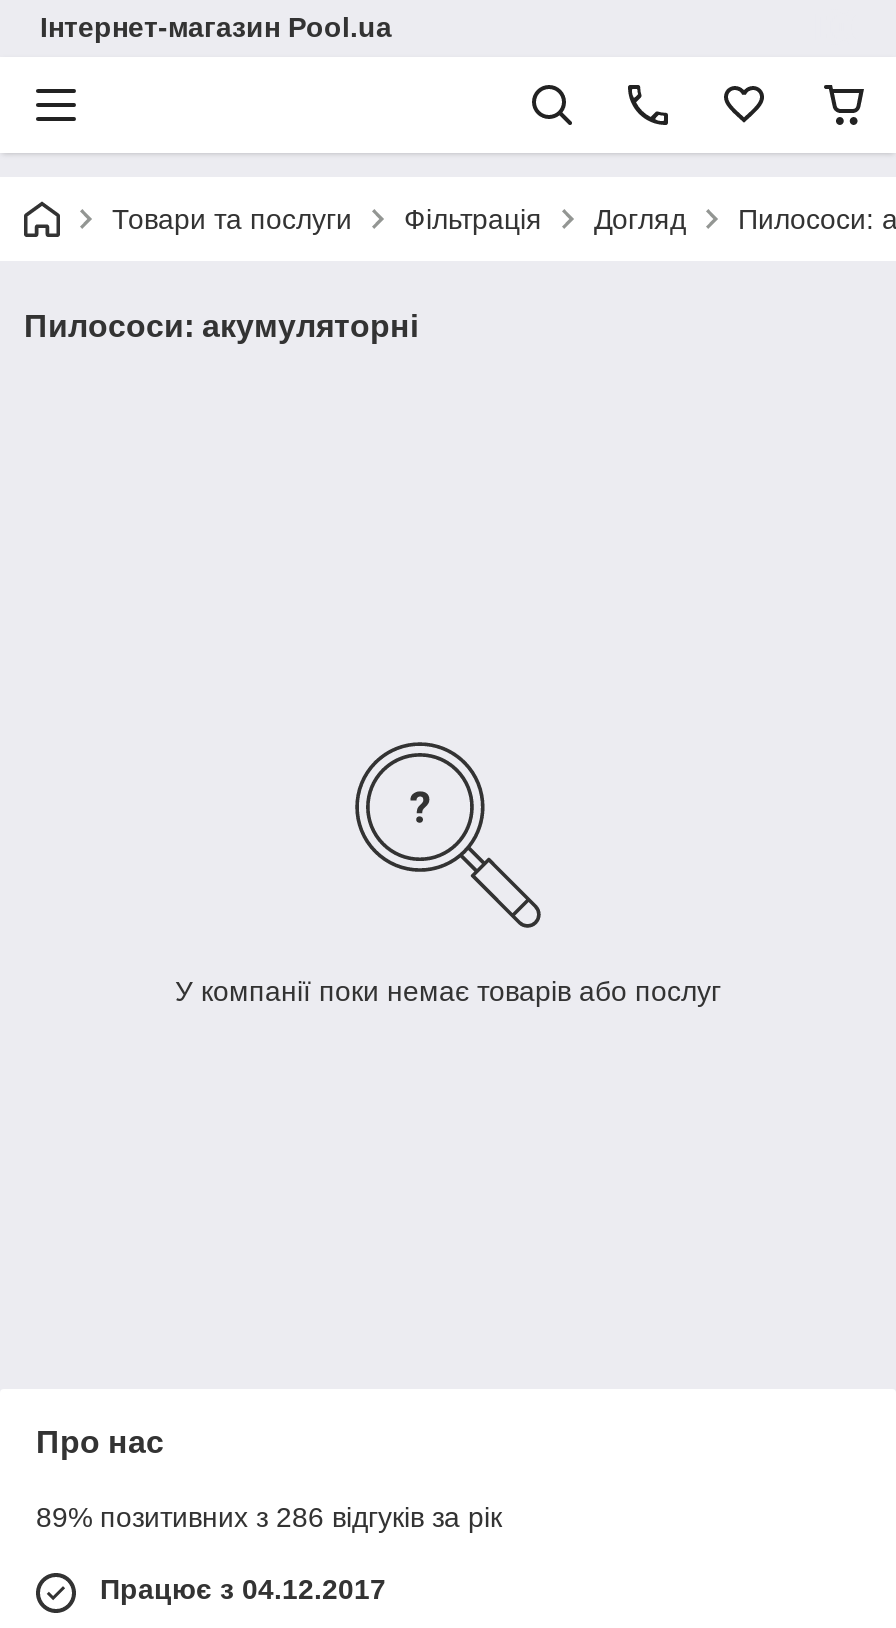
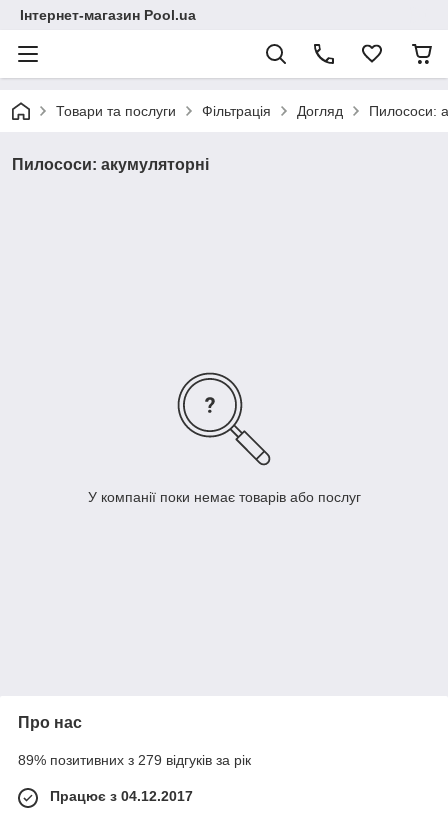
[36,1502,502,1534] 89% позитивних з 286 відгуків за рік -> [18,752,251,768] 89% позитивних з 279 відгуків за рік

